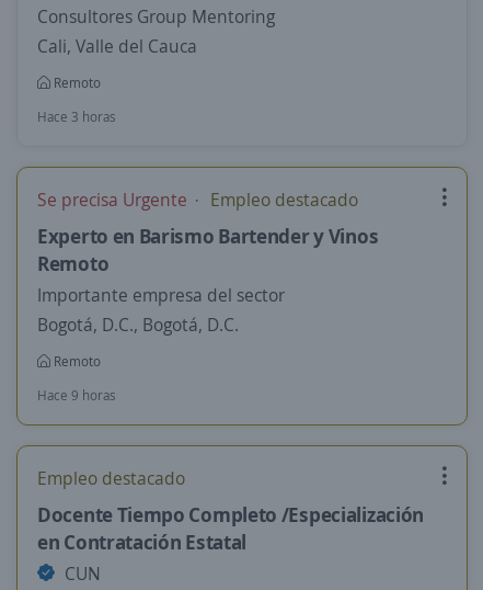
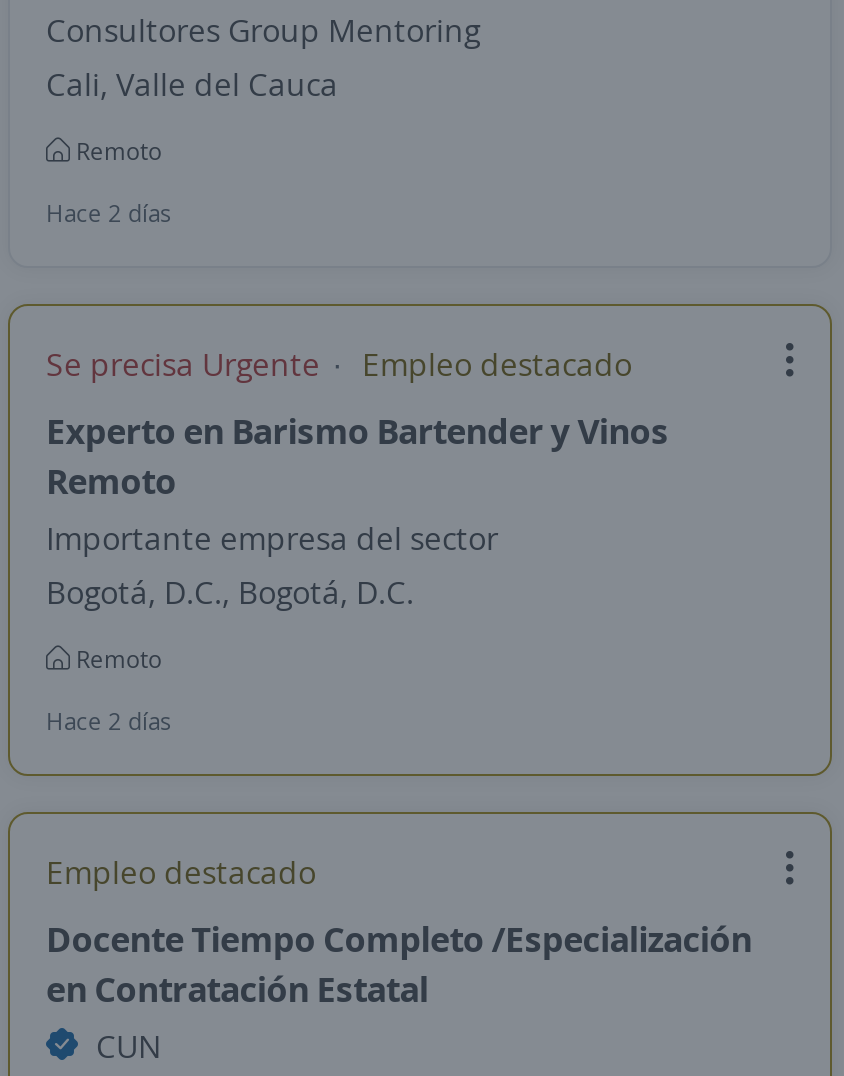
[37,107,116,126] Hace 3 horas -> [46,196,172,230] Hace 2 días
[37,386,116,405] Hace 9 horas -> [46,704,172,738] Hace 2 días

